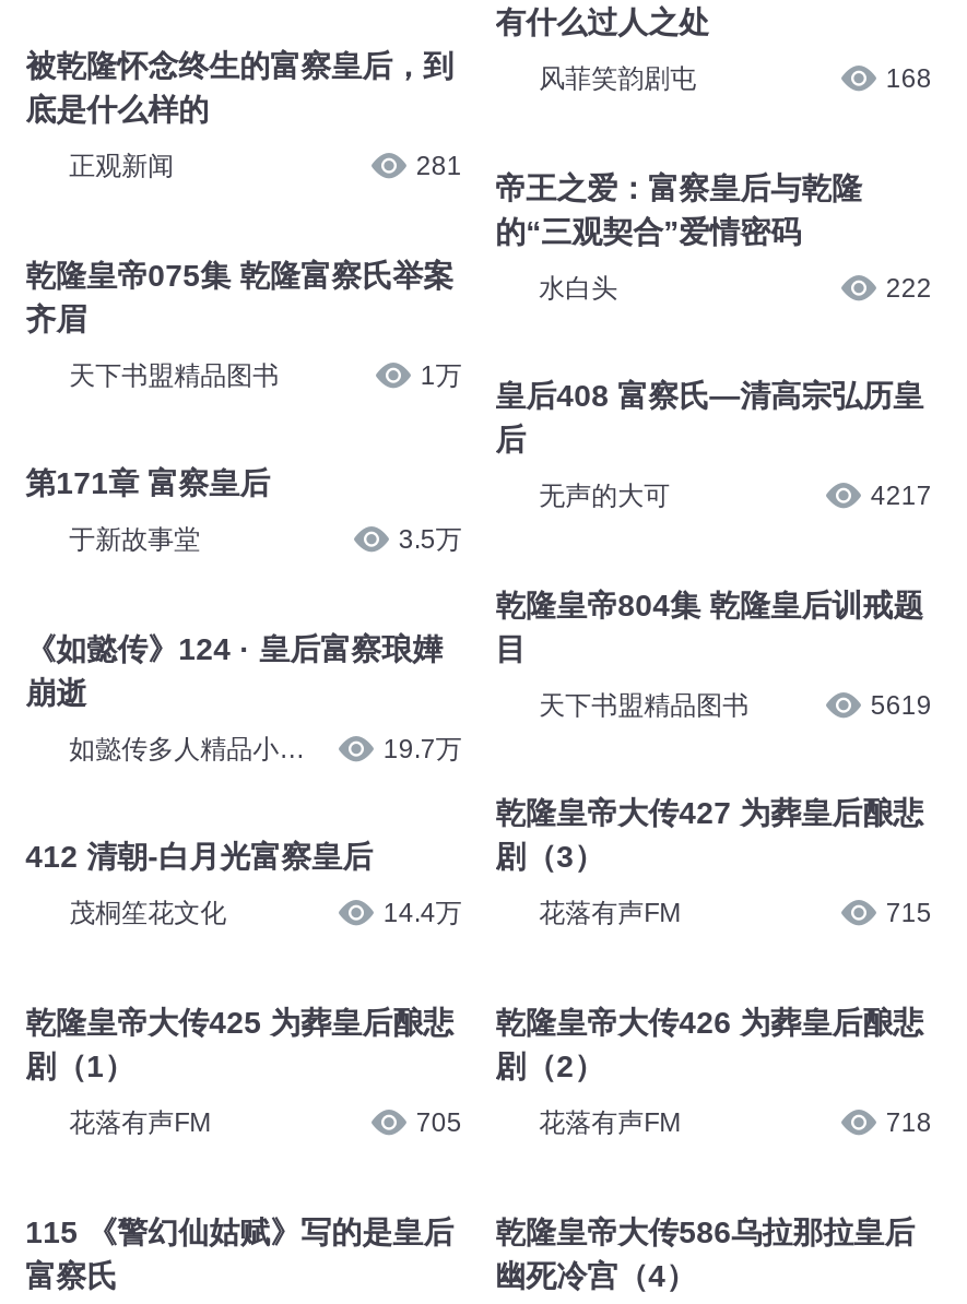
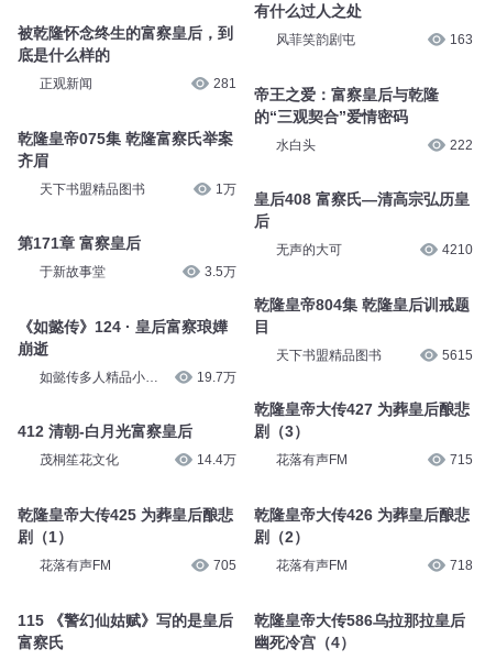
[886,63,932,94] 168 -> [450,32,473,47] 163
[871,481,932,512] 4217 -> [443,242,473,258] 4210
[871,690,932,720] 5619 -> [443,347,473,363] 5615

